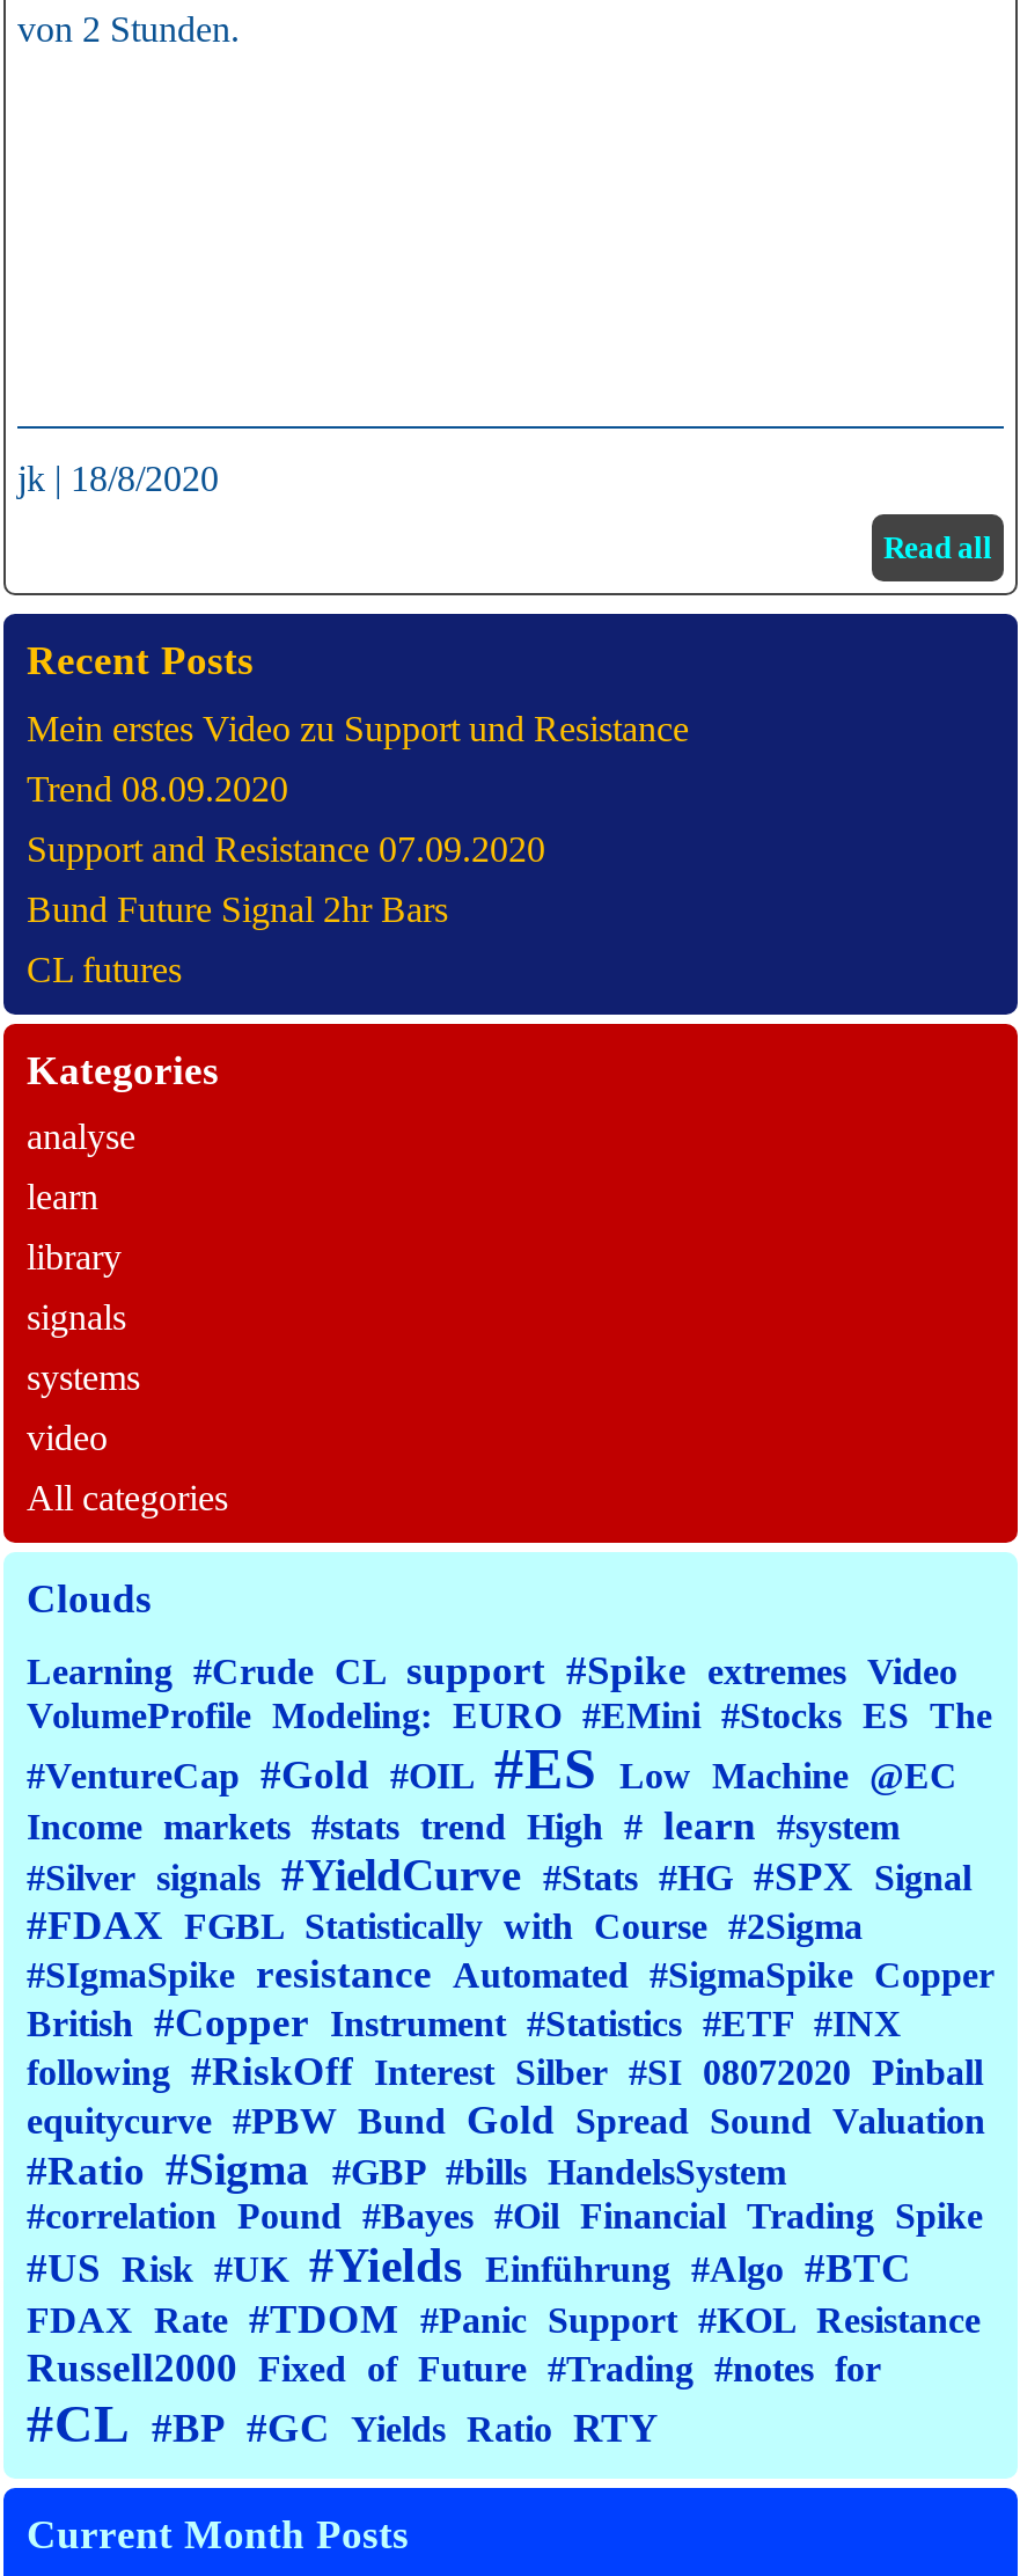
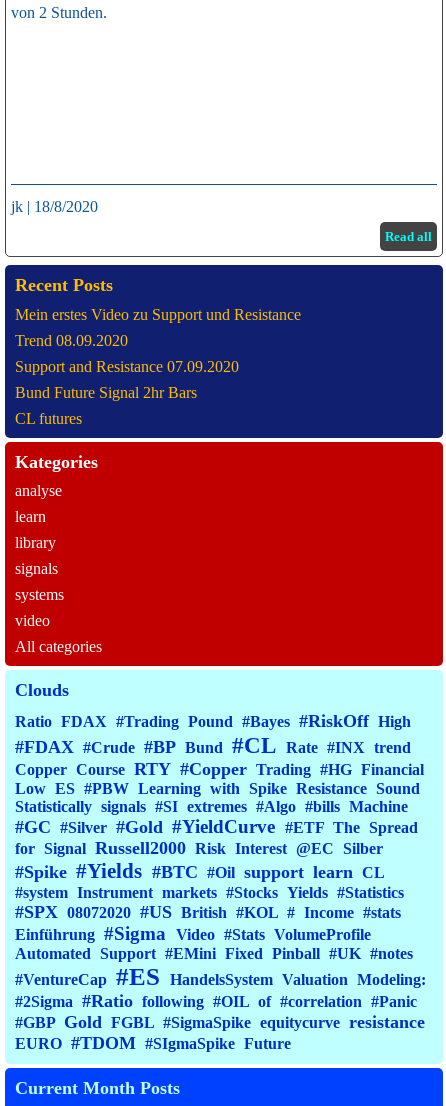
[27,1647,995,2453] Learning #Crude CL support #Spike extremes Video | VolumeProfile Modeling: EURO #EMini #Stocks ES The | #VentureCap #Gold #OIL #ES Low Machine @EC | Income markets #stats trend High # learn #system | #Silver signals #YieldCurve #Stats #HG #SPX Signal | #FDAX FGBL Statistically with Course #2Sigma | #SIgmaSpike resistance Automated #SigmaSpike Copper | British #Copper Instrument #Statistics #ETF #INX | following #RiskOff Interest Silber #SI 08072020 Pinball | equitycurve #PBW Bund Gold Spread Sound Valuation | #Ratio #Sigma #GBP #bills HandelsSystem | #correlation Pound #Bayes #Oil Financial Trading Spike | #US Risk #UK #Yields Einführung #Algo #BTC | FDAX Rate #TDOM #Panic Support #KOL Resistance | Russell2000 Fixed of Future #Trading #notes for | #CL #BP #GC Yields Ratio RTY -> [15,711,426,1053] Ratio FDAX #Trading Pound #Bayes #RiskOff High | #FDAX #Crude #BP Bund #CL Rate #INX trend | Copper Course RTY #Copper Trading #HG Financial | Low ES #PBW Learning with Spike Resistance Sound | Statistically signals #SI extremes #Algo #bills Machine | #GC #Silver #Gold #YieldCurve #ETF The Spread | for Signal Russell2000 Risk Interest @EC Silber | #Spike #Yields #BTC #Oil support learn CL | #system Instrument markets #Stocks Yields #Statistics | #SPX 08072020 #US British #KOL # Income #stats | Einführung #Sigma Video #Stats VolumeProfile | Automated Support #EMini Fixed Pinball #UK #notes | #VentureCap #ES HandelsSystem Valuation Modeling: | #2Sigma #Ratio following #OIL of #correlation #Panic | #GBP Gold FGBL #SigmaSpike equitycurve resistance | EURO #TDOM #SIgmaSpike Future

